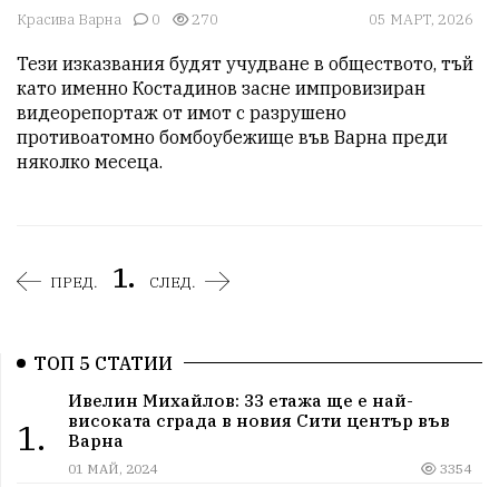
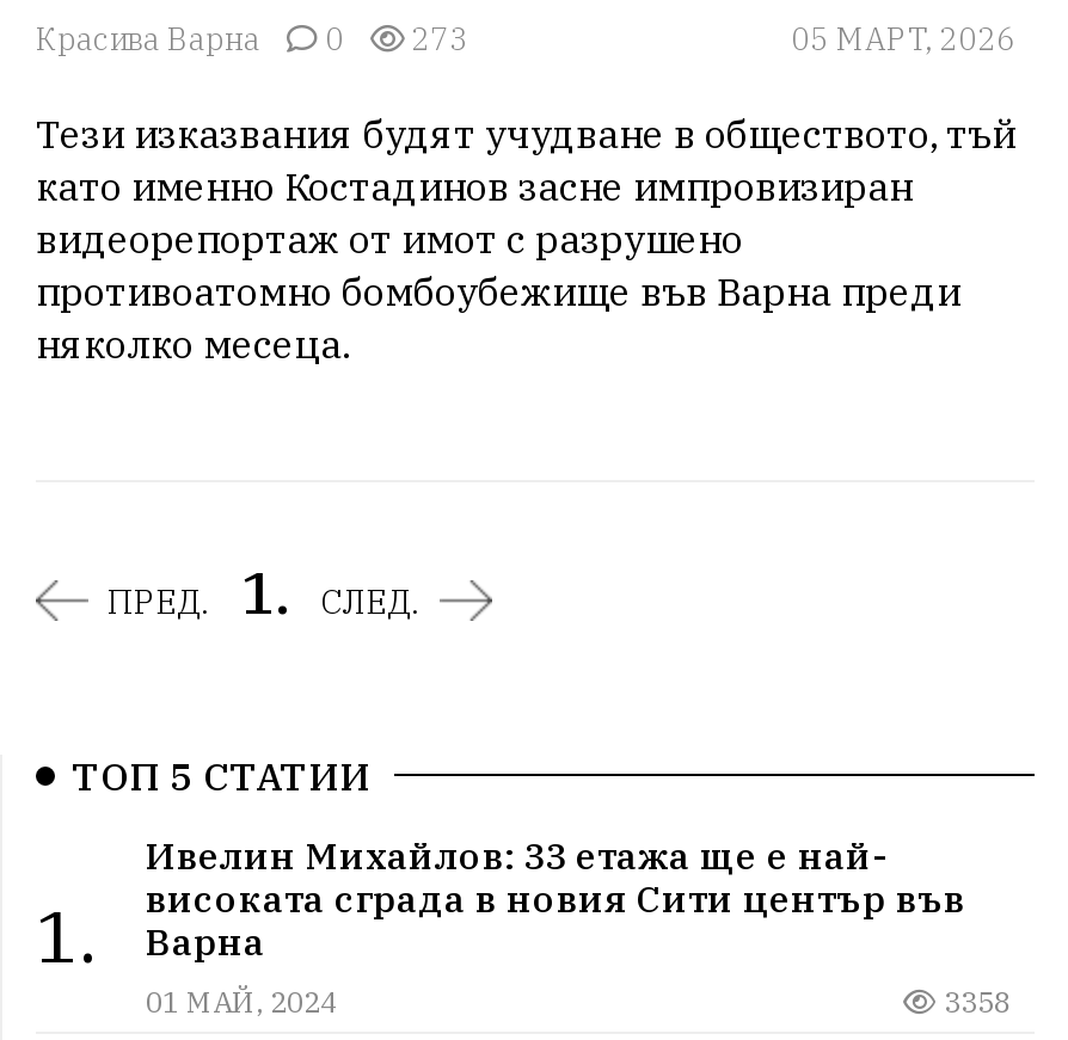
[17,9,218,28] Красива Варна 0 270 -> [36,18,468,59] Красива Варна 0 273
[437,460,471,477] 3354 -> [937,984,1011,1020] 3358

